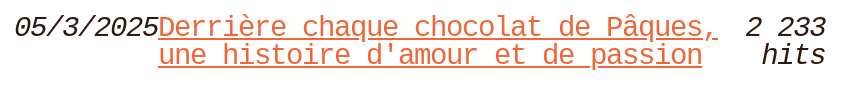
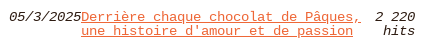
[14,12,825,44] 05/3/2025Derrière chaque chocolat de Pâques, 2 233 -> [9,9,415,25] 05/3/2025Derrière chaque chocolat de Pâques, 2 220

